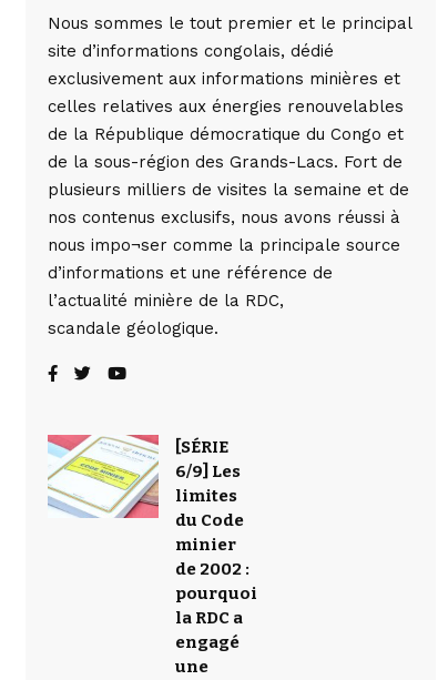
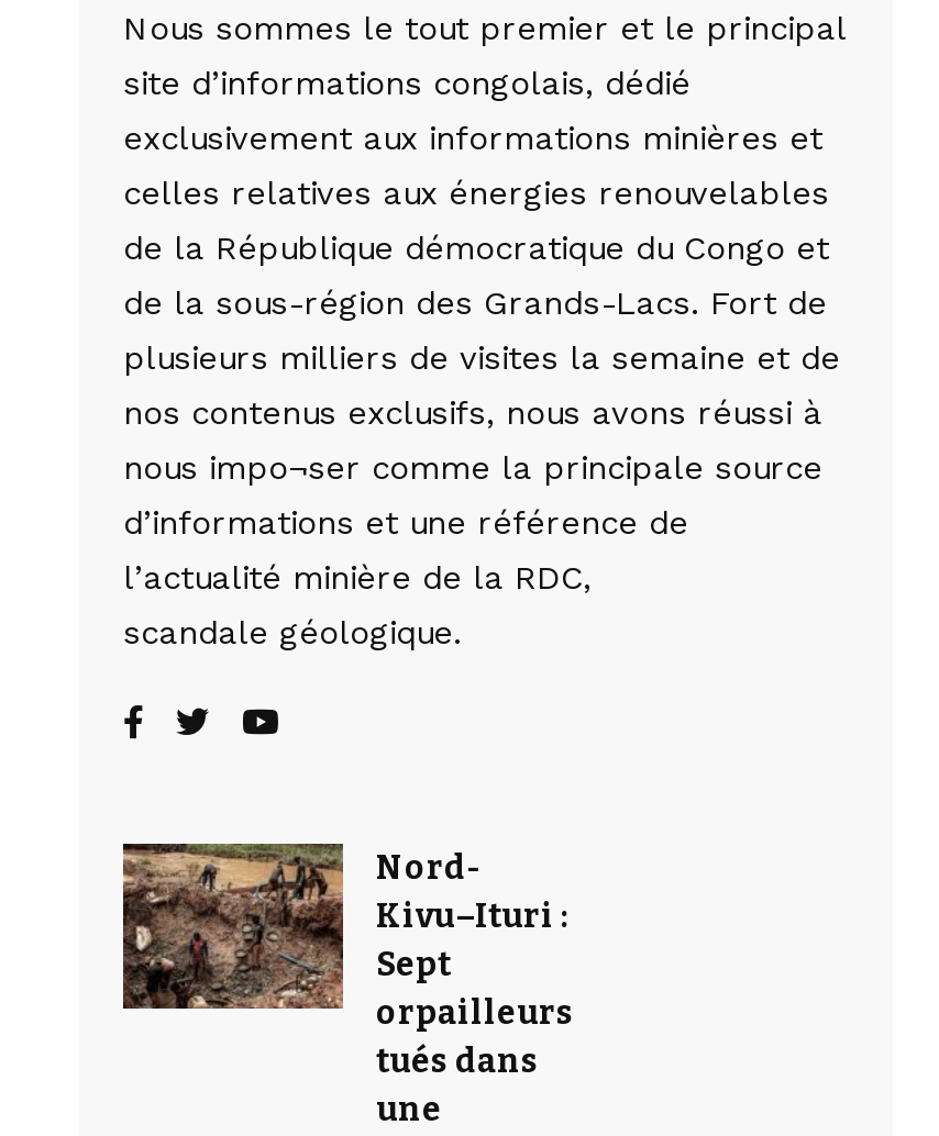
[47,434,257,653] [image] | [SÉRIE | 6/9] Les | limites | du Code | minier | de 2002 : | pourquoi | la RDC a | engagé -> [121,842,574,1082] [image] | Nord- | Kivu–Ituri : | Sept | orpailleurs | tués dans

